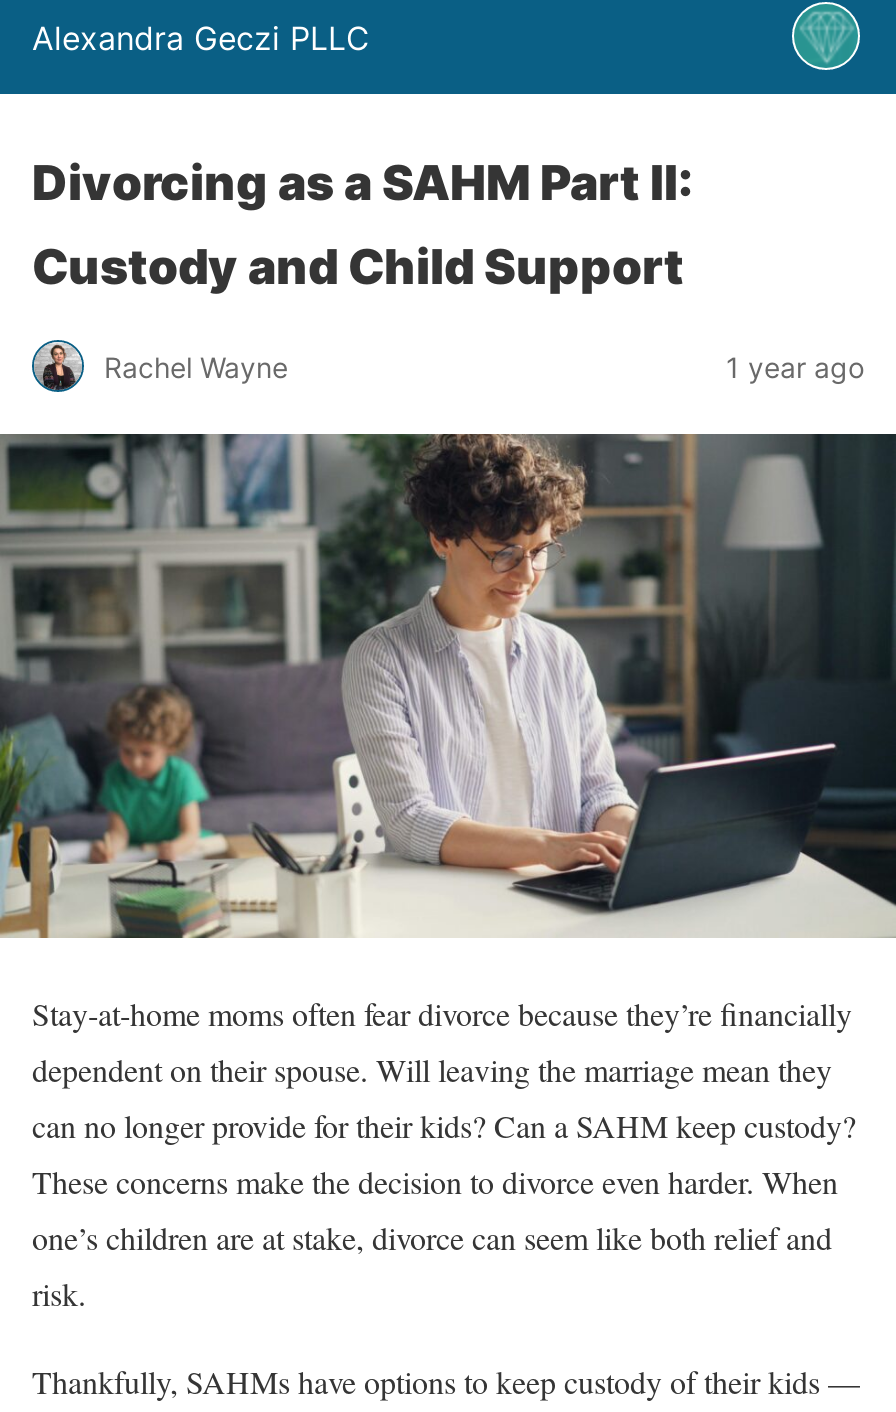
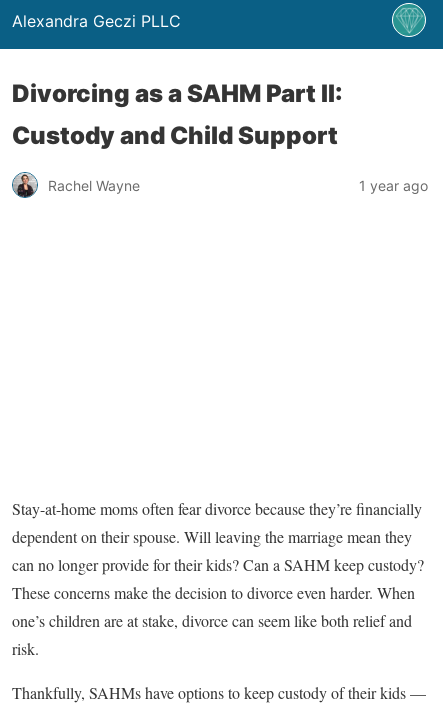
[6,432,890,940] [image] -> none

